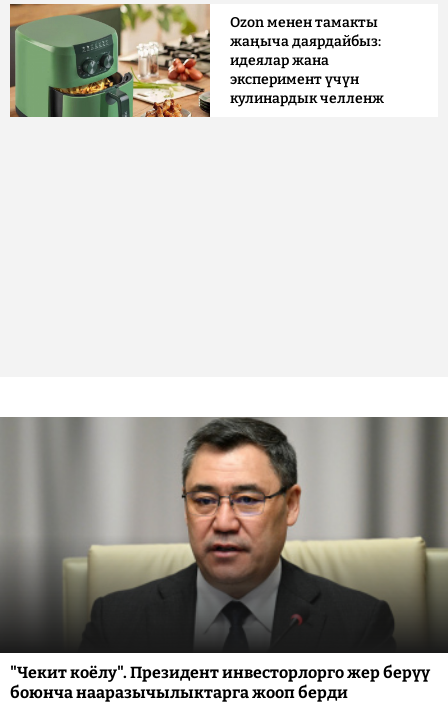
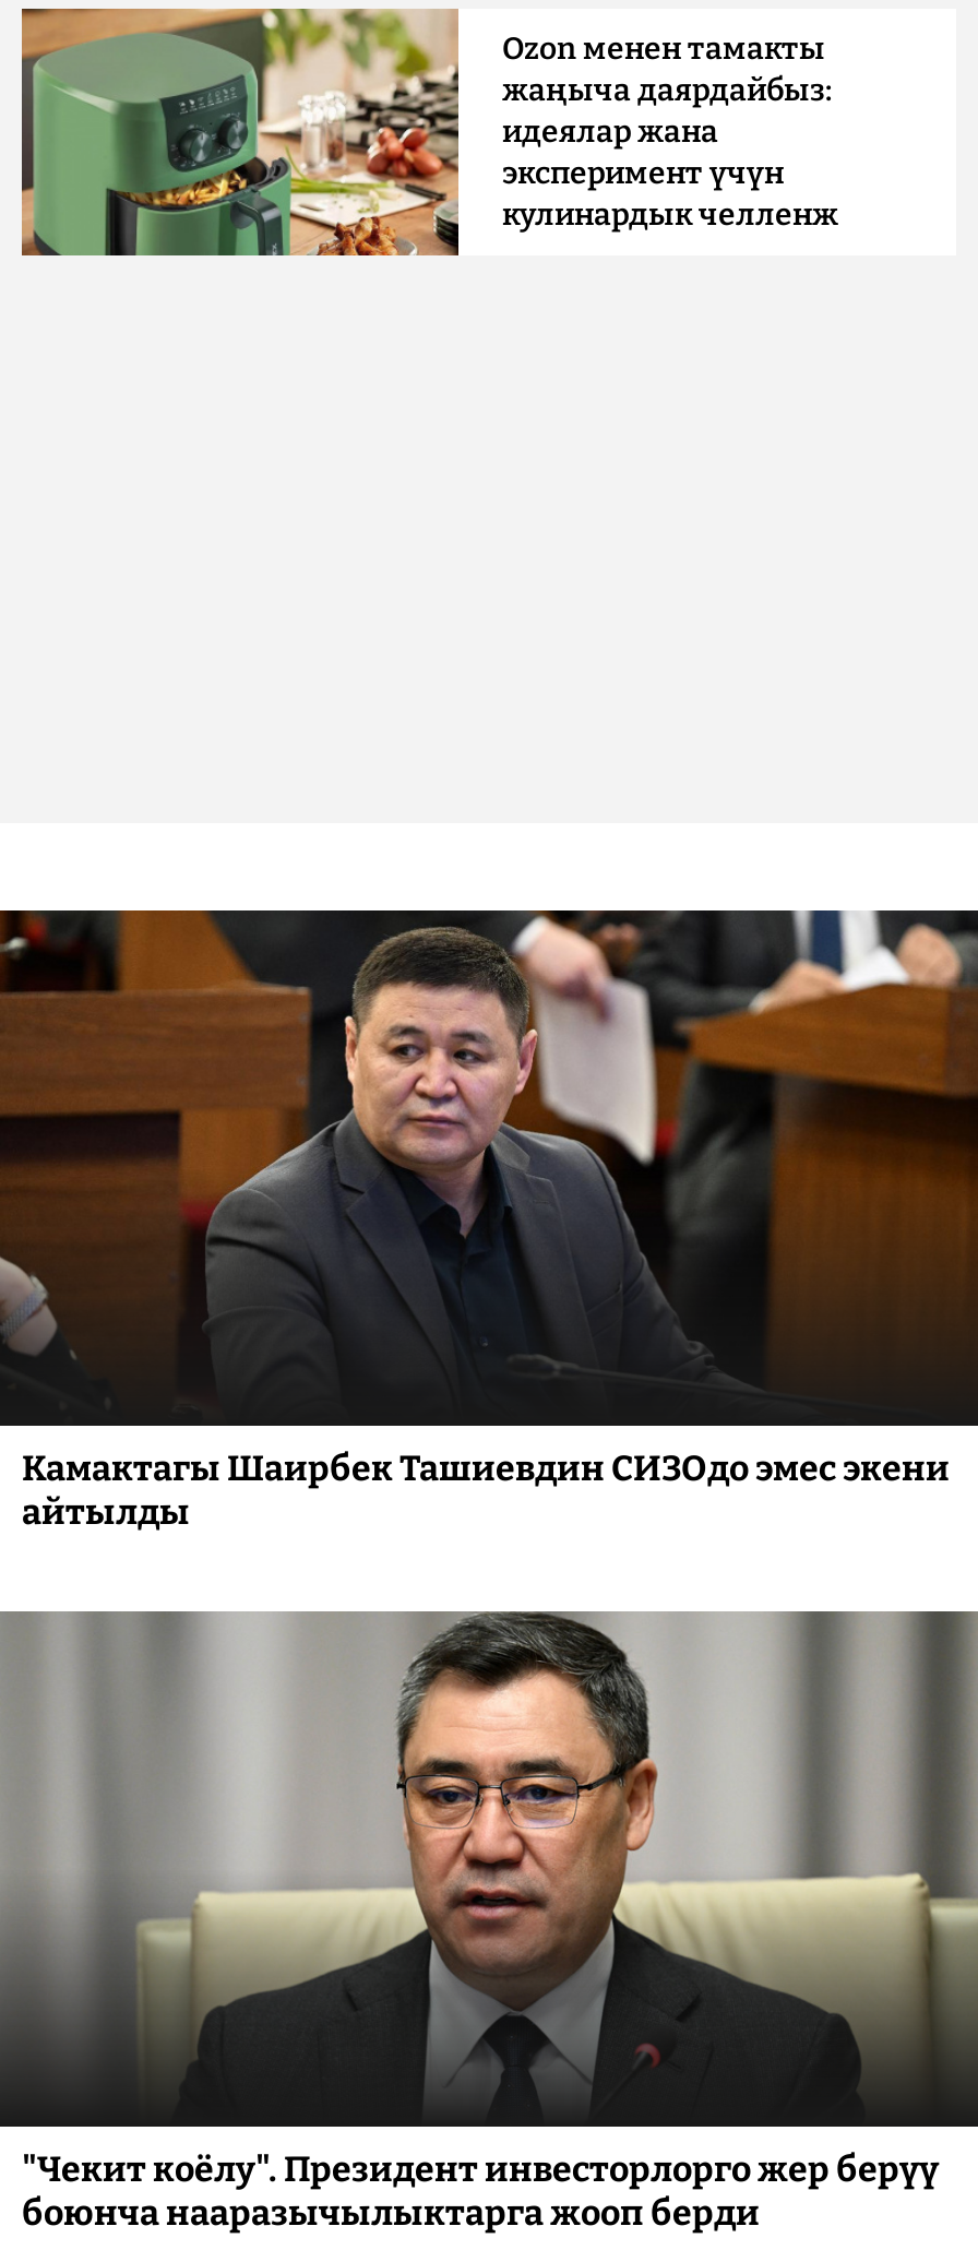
none -> [7,908,971,1533] [image] | Камактагы Шаирбек Ташиевдин СИЗОдо эмес экени | айтылды

